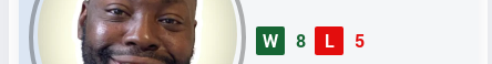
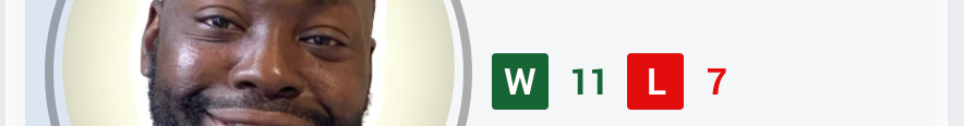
[296,29,306,53] 8 -> [570,57,609,105] 11
[355,29,365,53] 5 -> [707,57,726,105] 7

